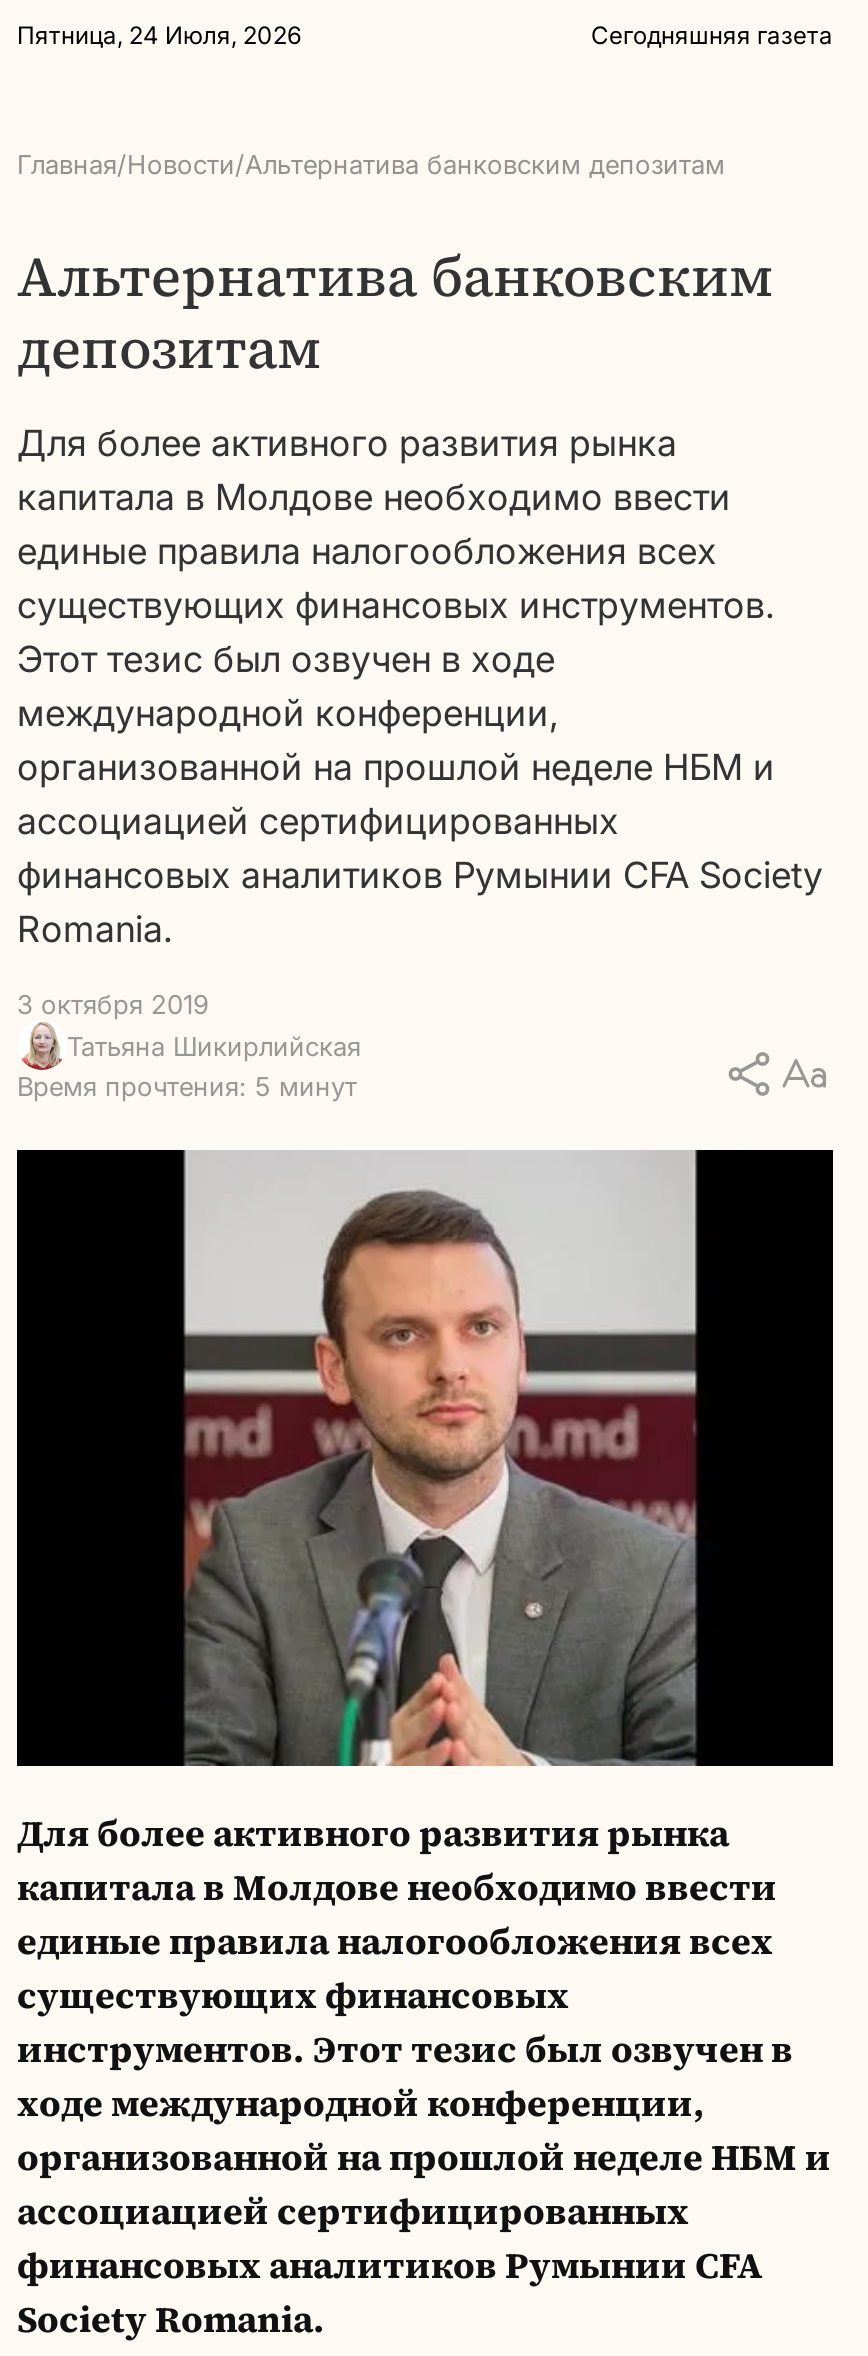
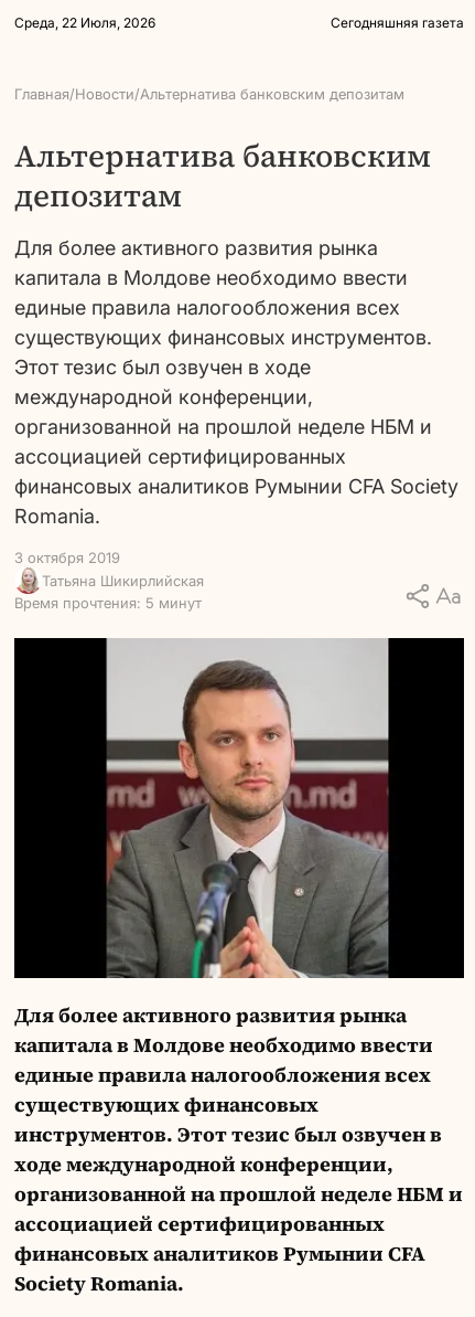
[17,20,301,50] Пятница, 24 Июля, 2026 -> [14,14,155,31] Среда, 22 Июля, 2026

